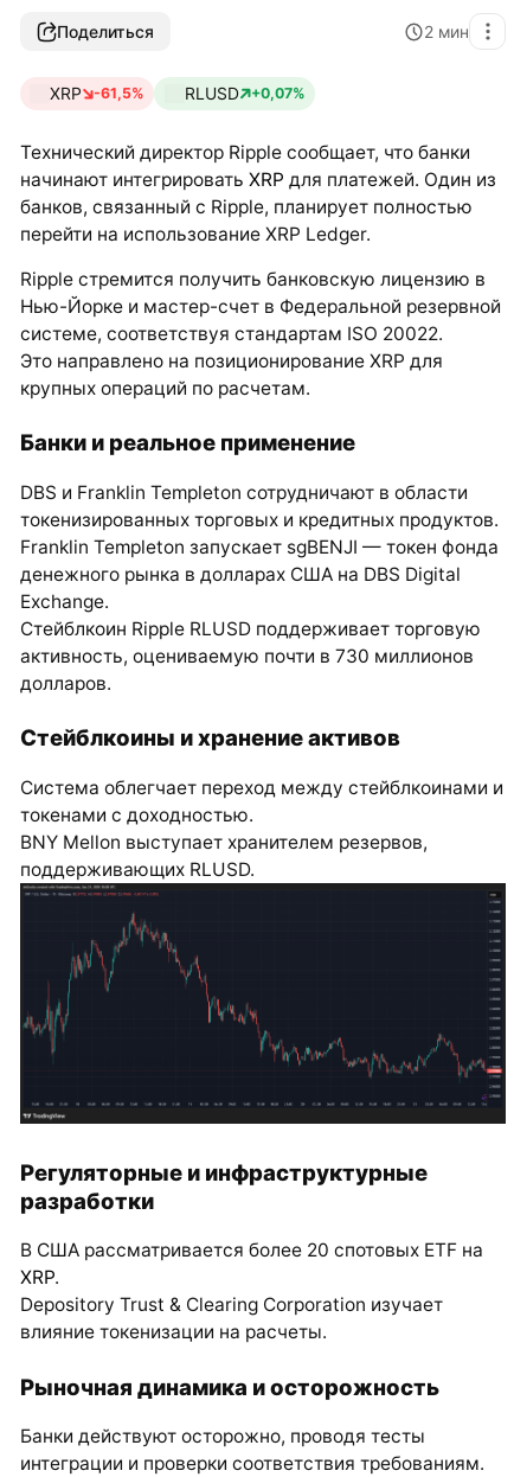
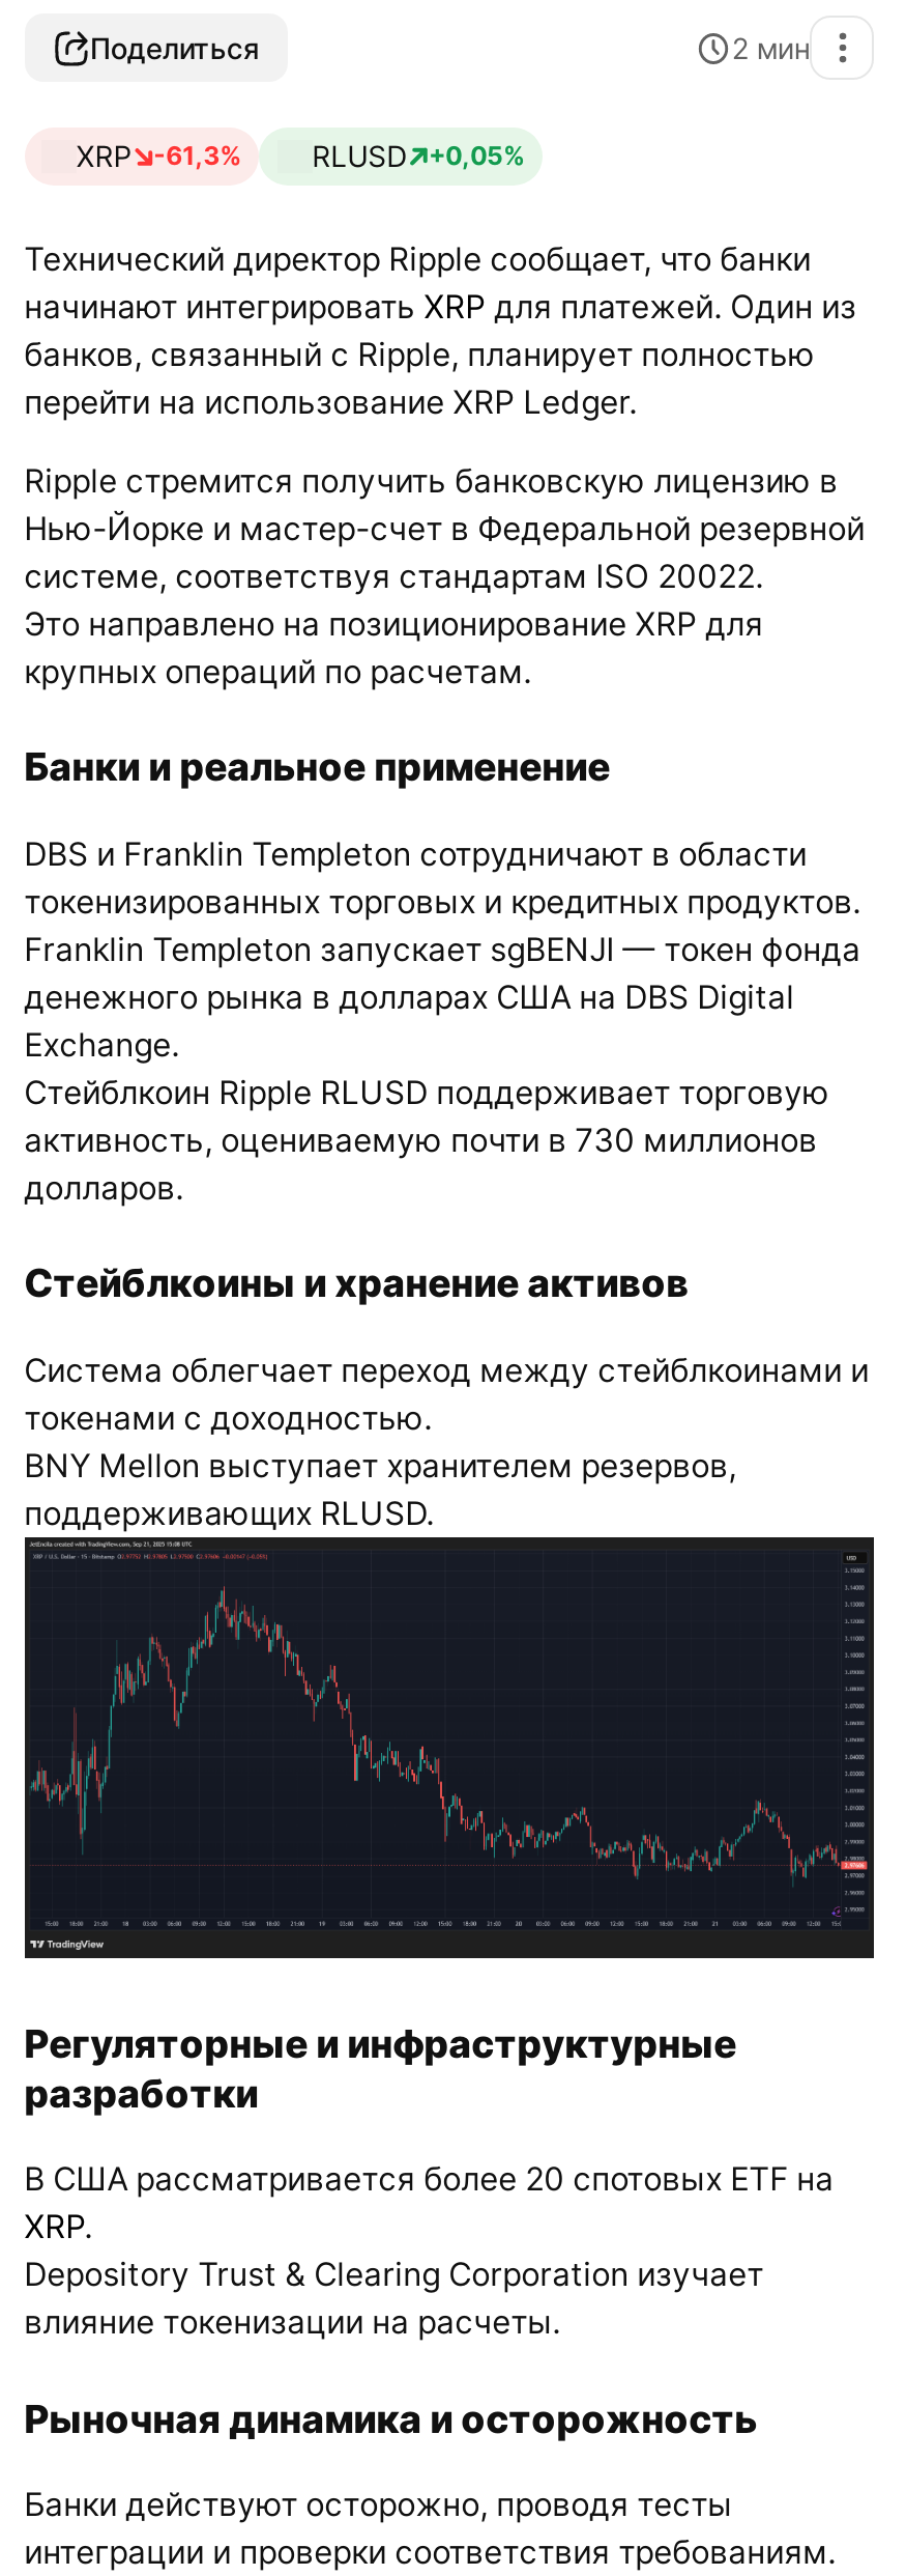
[49,83,145,103] XRP -61,5% -> [76,138,242,173] XRP -61,3%
[184,83,306,103] RLUSD +0,07% -> [312,138,526,173] RLUSD +0,05%

